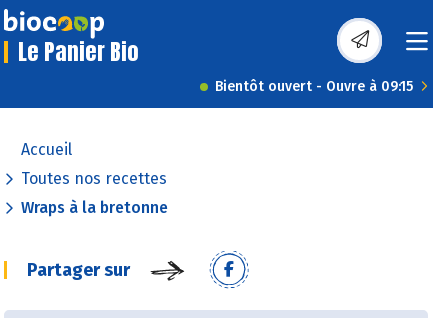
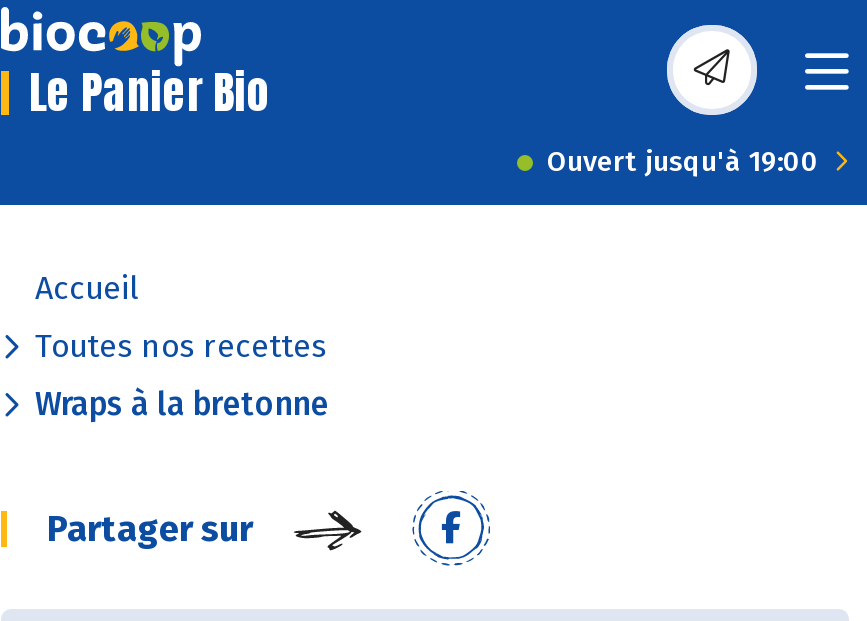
[215,78,413,95] Bientôt ouvert - Ouvre à 09:15 -> [547,145,819,179] Ouvert jusqu'à 19:00

